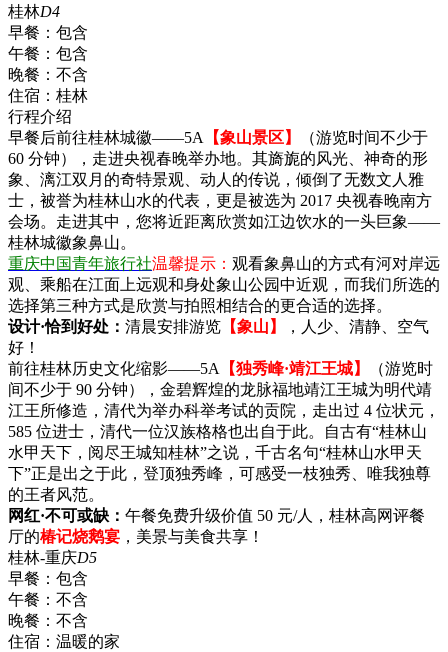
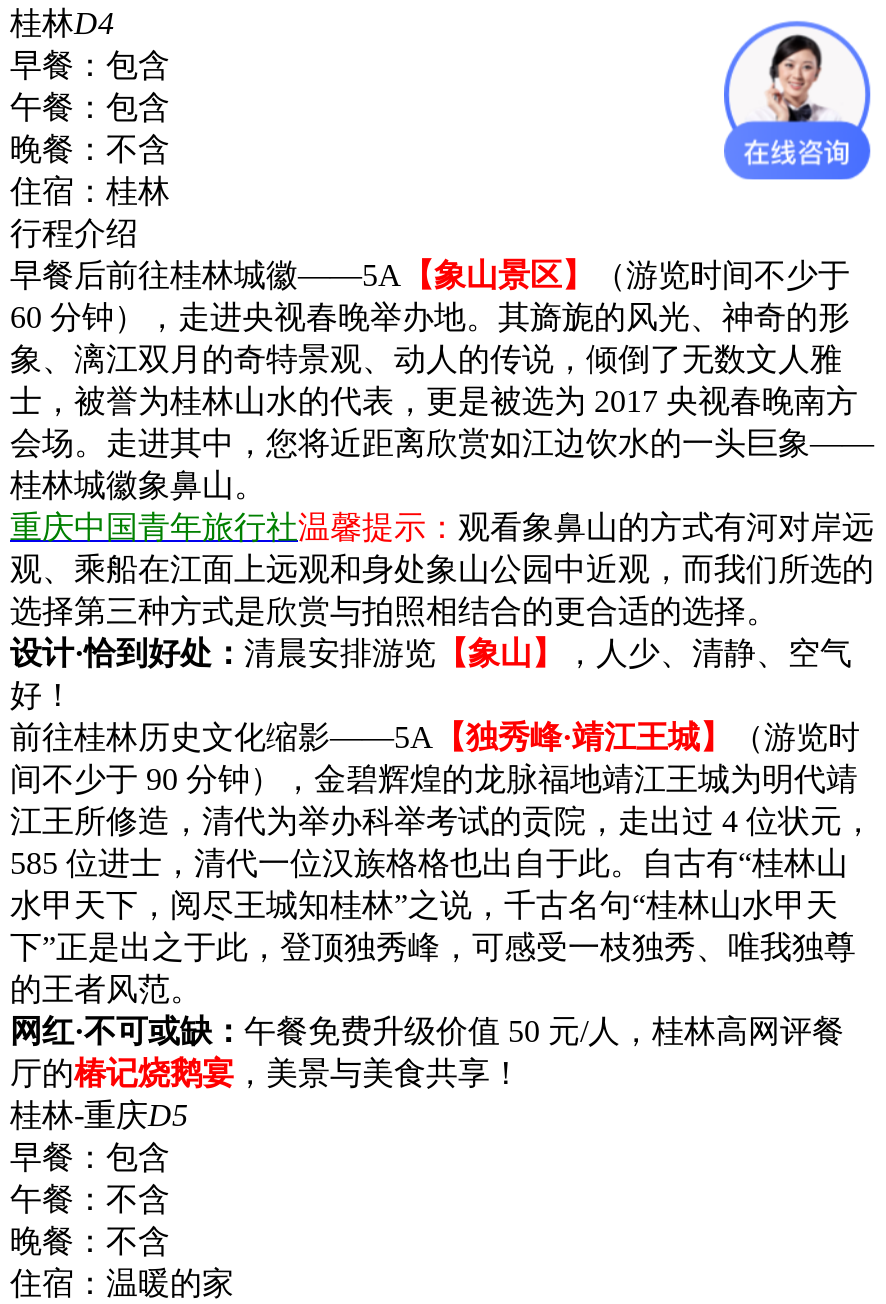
none -> [722,18,872,182] [image]

